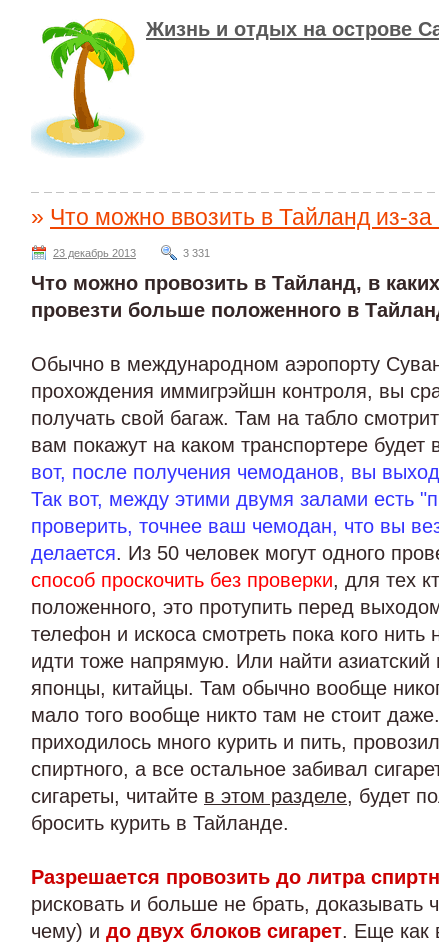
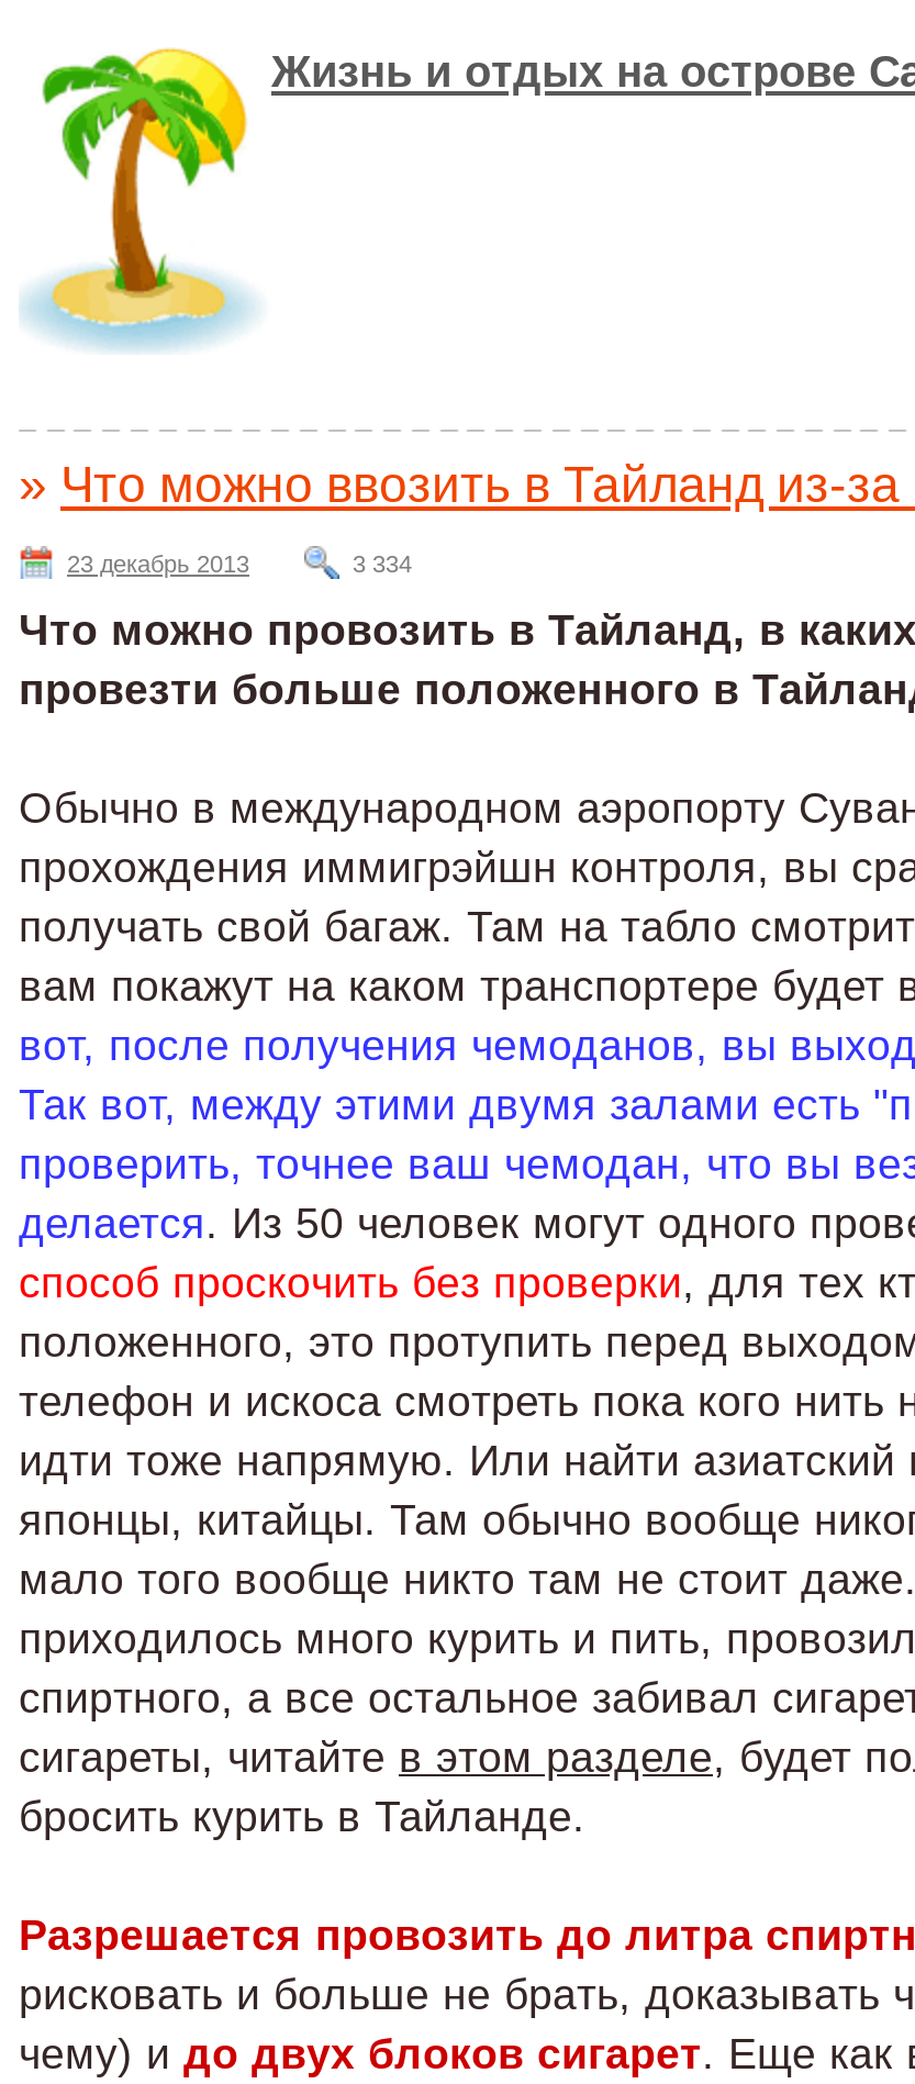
[183,247,210,259] 3 331 -> [353,550,412,577] 3 334

